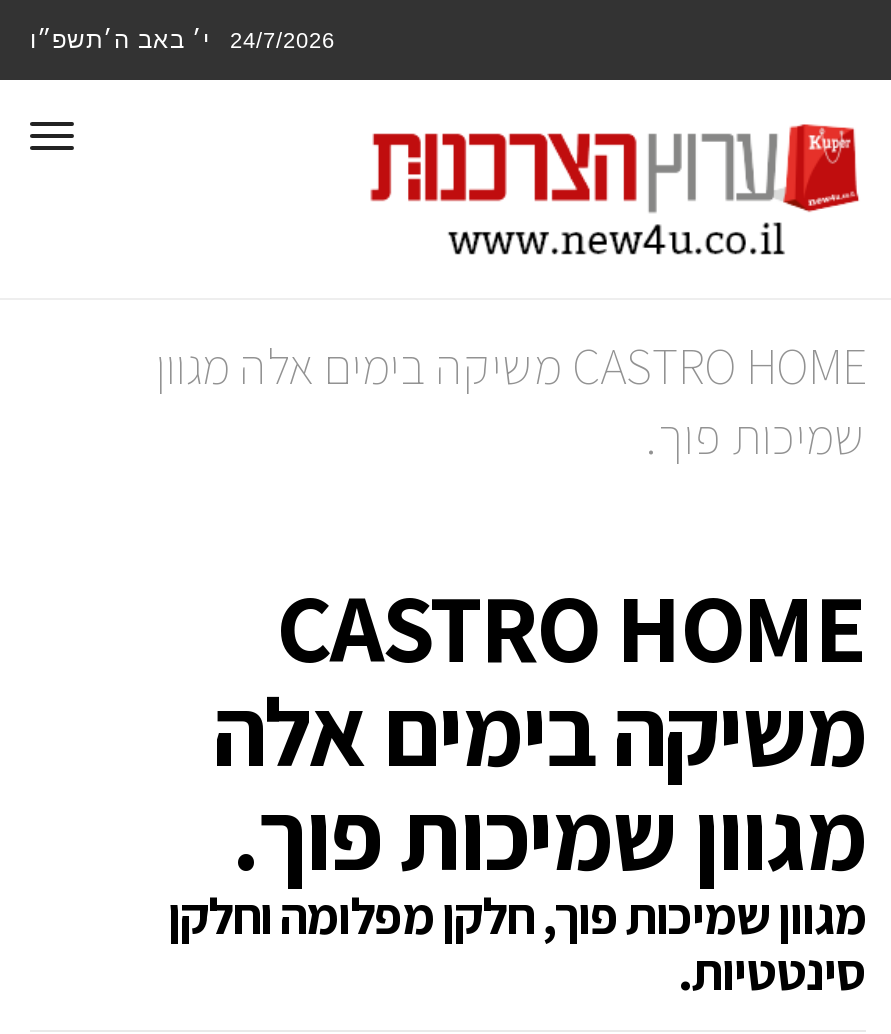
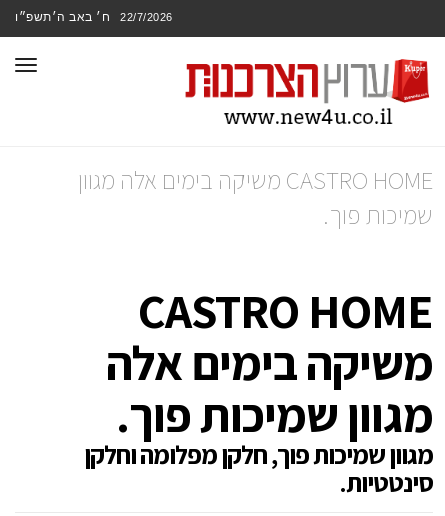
[30,24,210,54] י׳ באב ה׳תשפ״ו -> [15,9,110,24] ח׳ באב ה׳תשפ״ו
[230,28,335,52] 24/7/2026 -> [120,11,172,23] 22/7/2026

